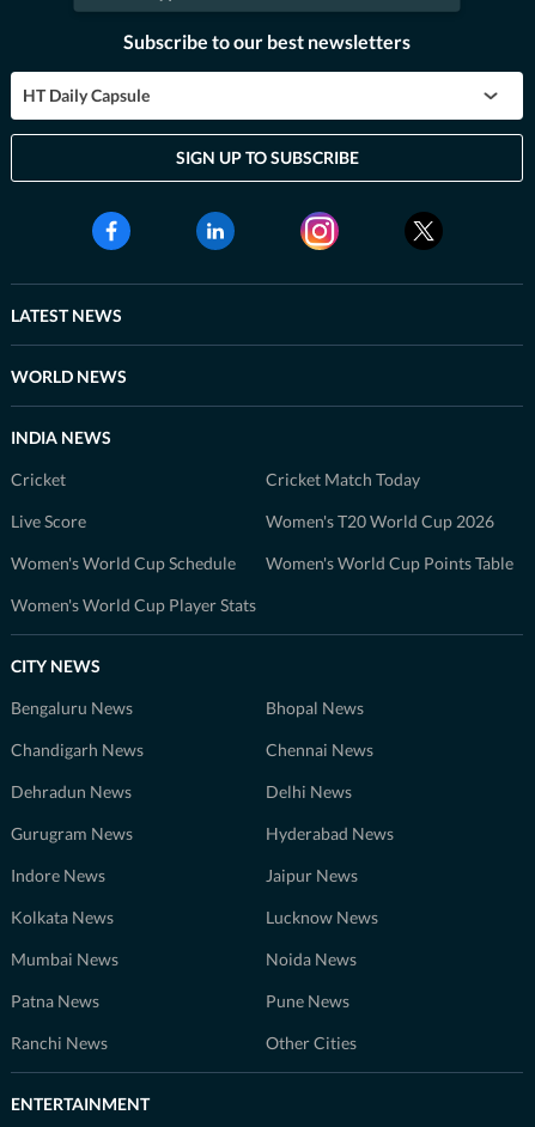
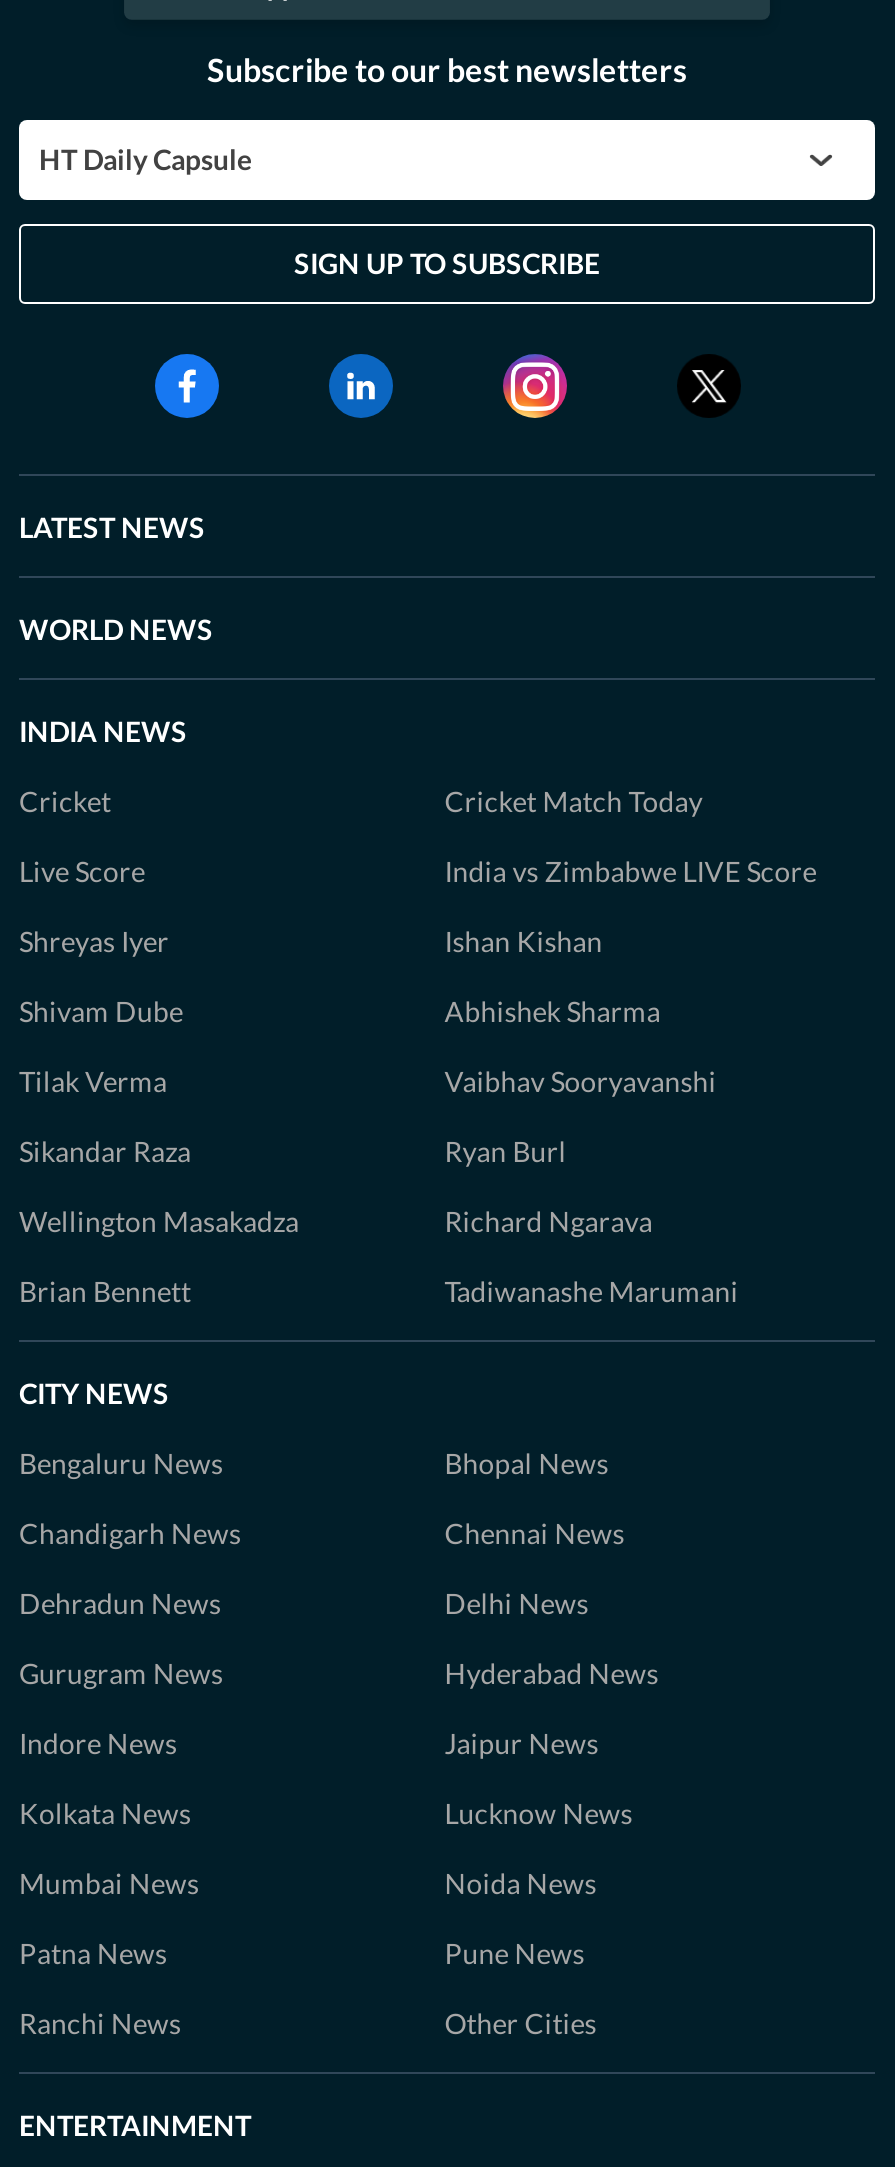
[11,511,513,615] Women's T20 World Cup 2026 | Women's World Cup Schedule | Women's World Cup Points Table | Women's World Cup Player Stats -> [19,854,816,1308] India vs Zimbabwe LIVE Score | Shreyas Iyer | Ishan Kishan | Shivam Dube | Abhishek Sharma | Tilak Verma | Vaibhav Sooryavanshi | Sikandar Raza | Ryan Burl | Wellington Masakadza | Richard Ngarava | Brian Bennett | Tadiwanashe Marumani

